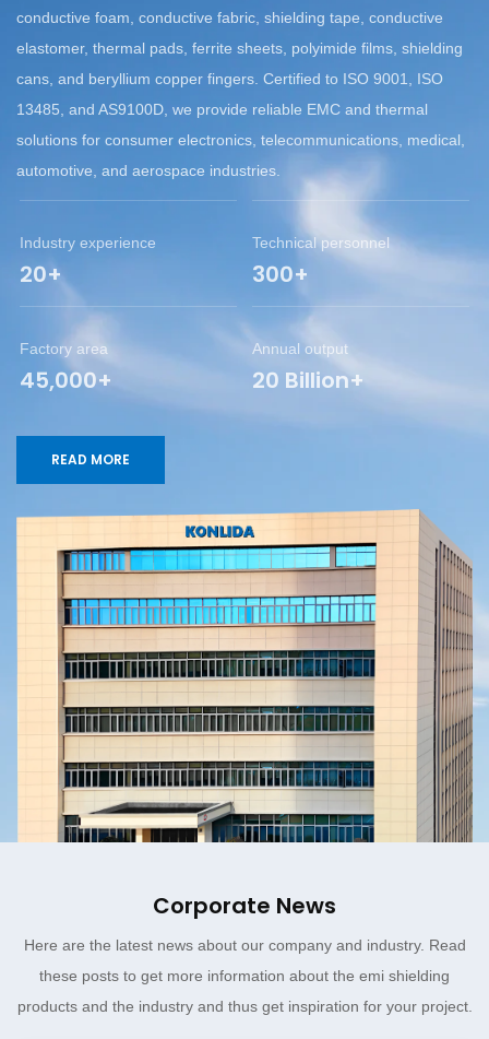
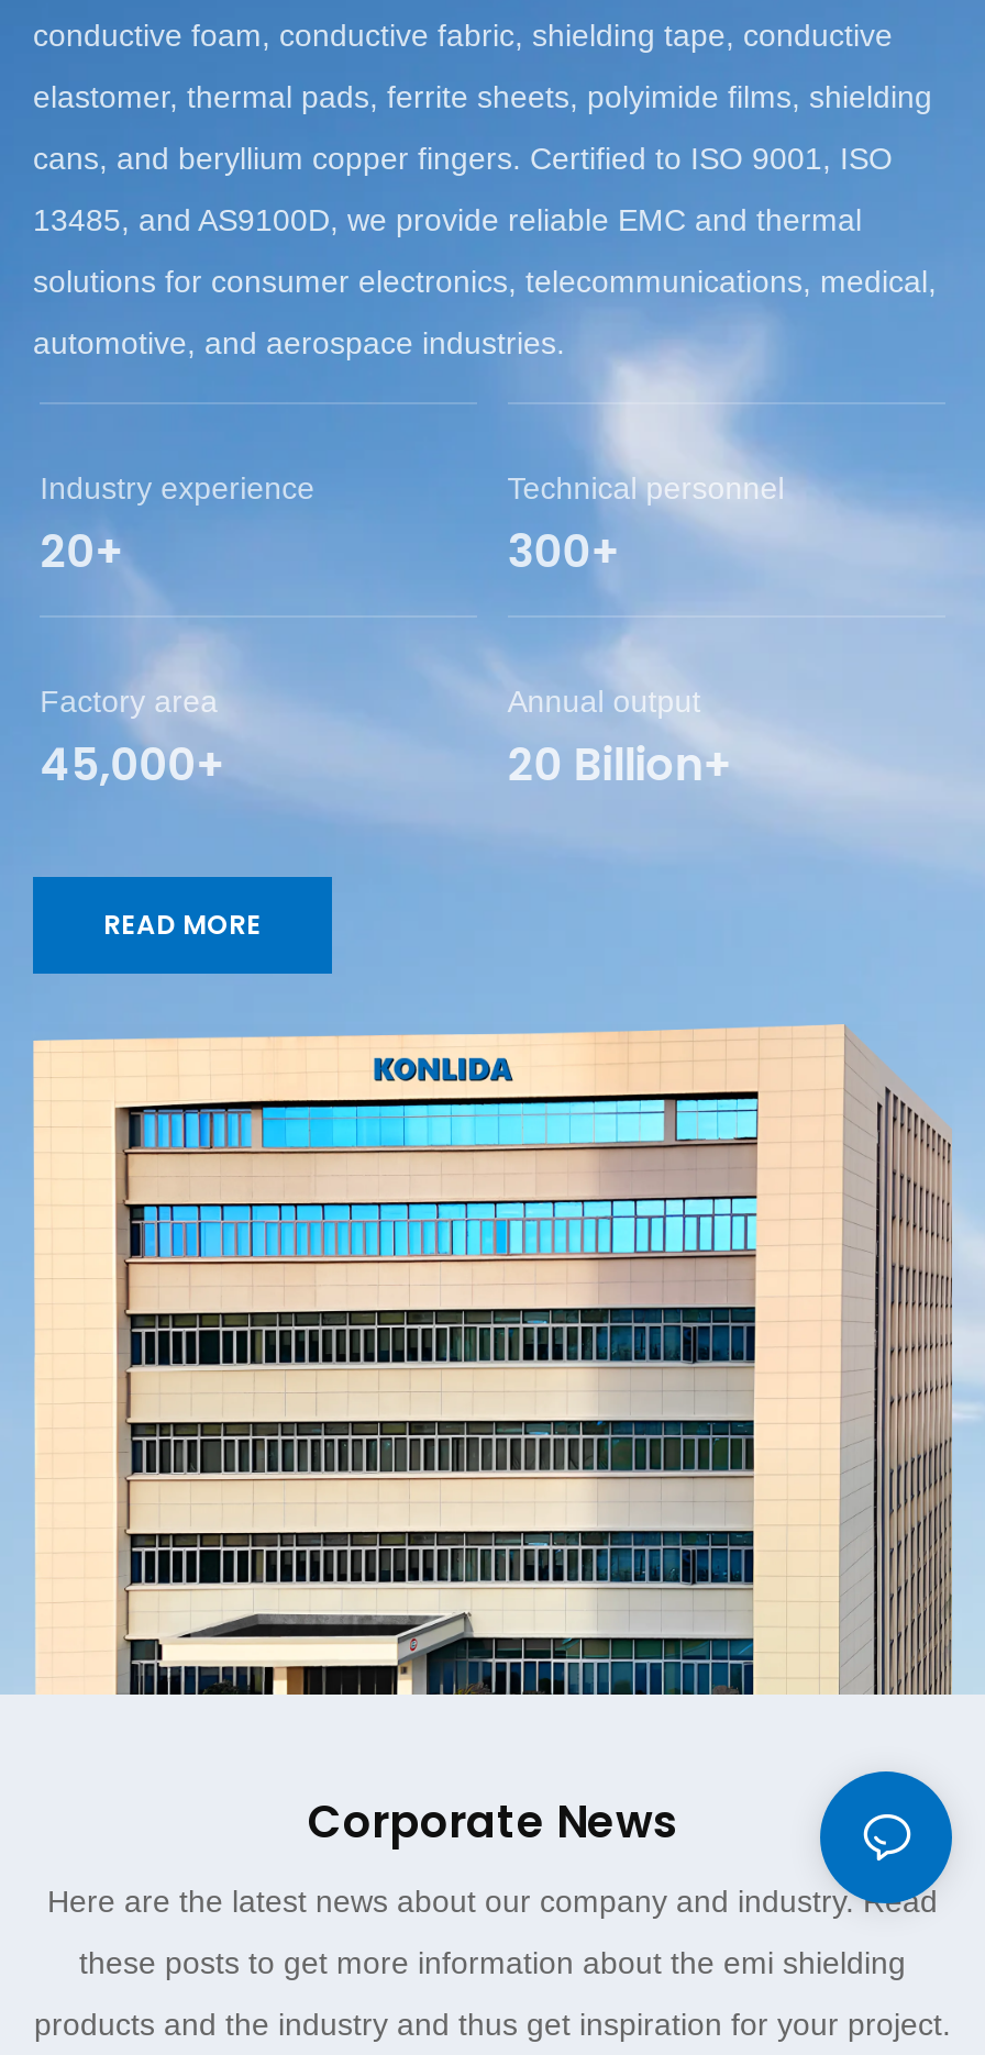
none -> [818,1769,954,1879] [image]

